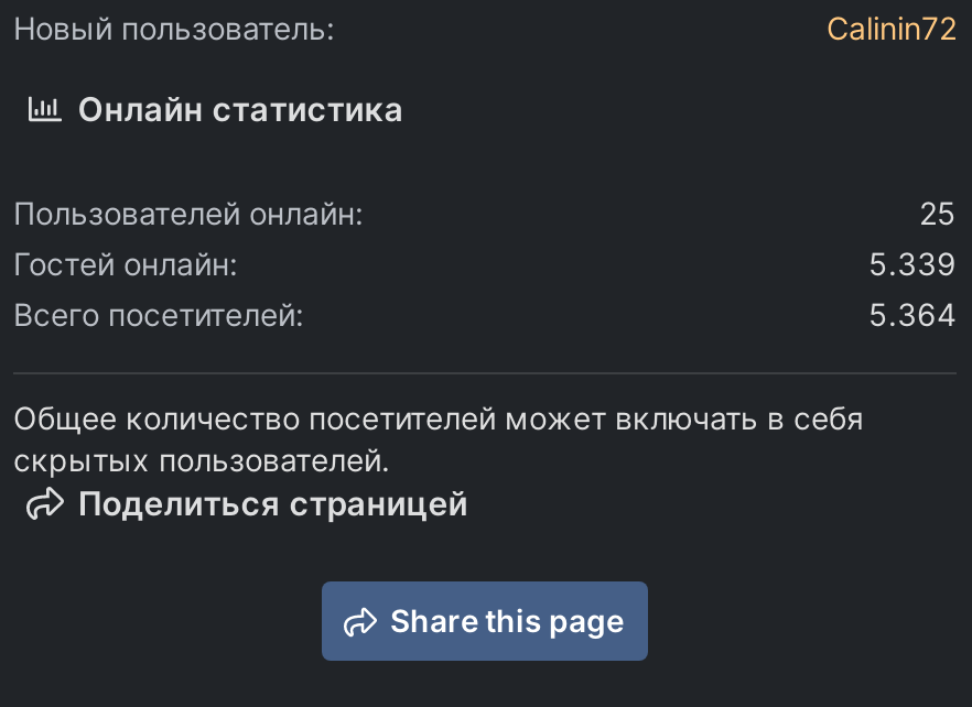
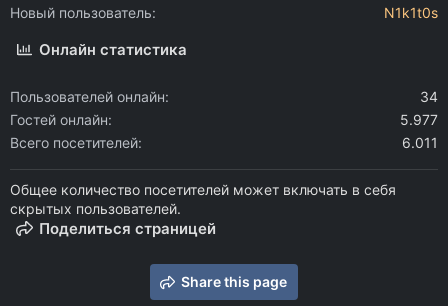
[827,9,957,47] Calinin72 -> [384,4,438,21] N1k1t0s
[919,194,957,232] 25 -> [420,88,438,105] 34
[868,245,957,283] 5.339 -> [400,111,438,128] 5.977
[868,296,957,333] 5.364 -> [402,134,438,151] 6.011

